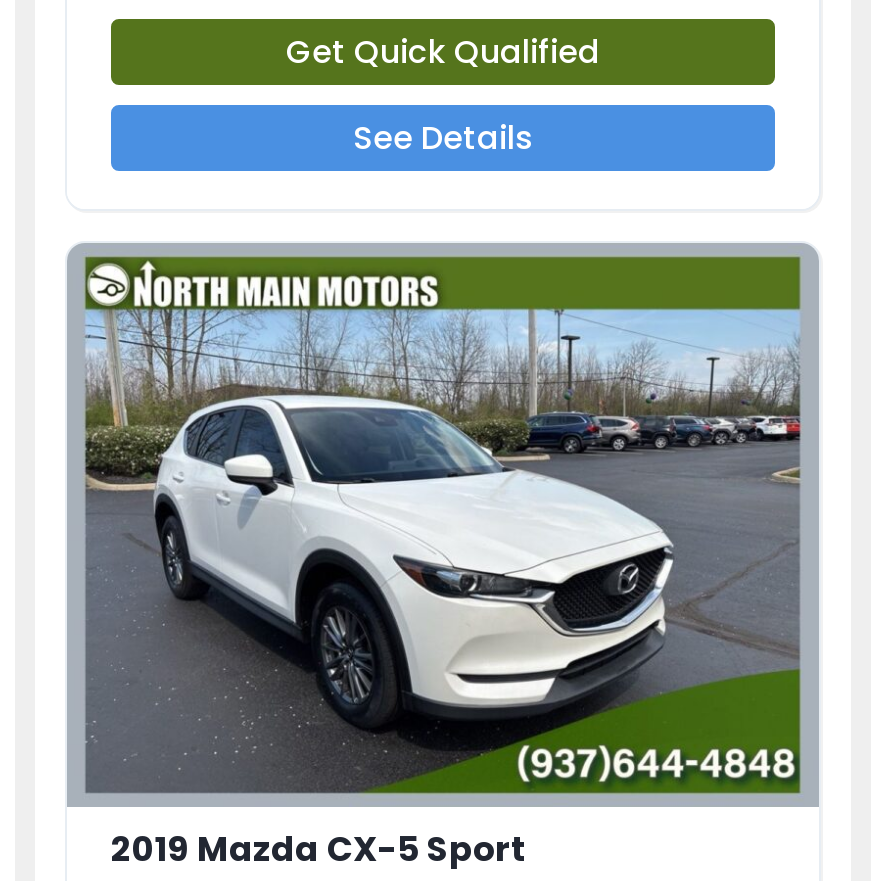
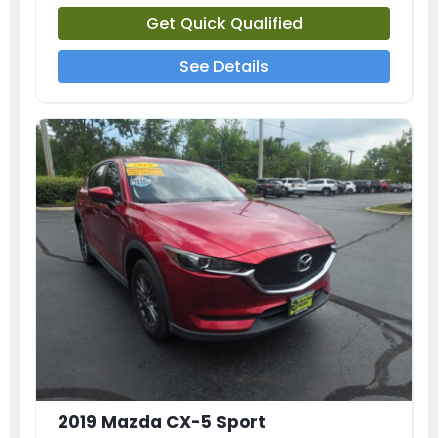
[69,243,817,805] [image] -> [36,119,412,401] [image]

